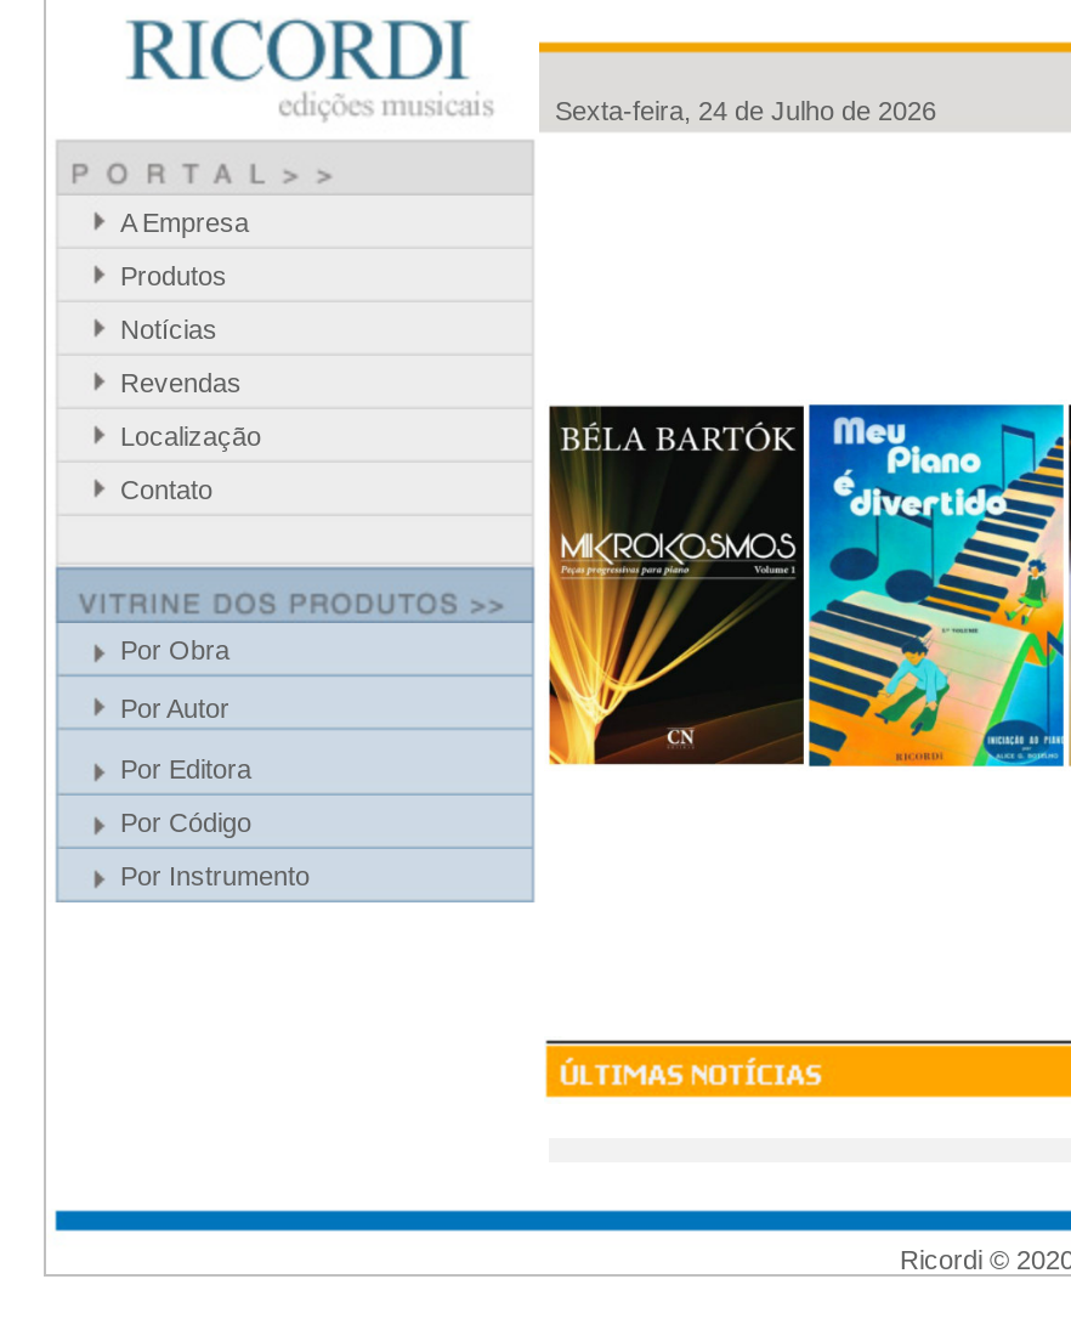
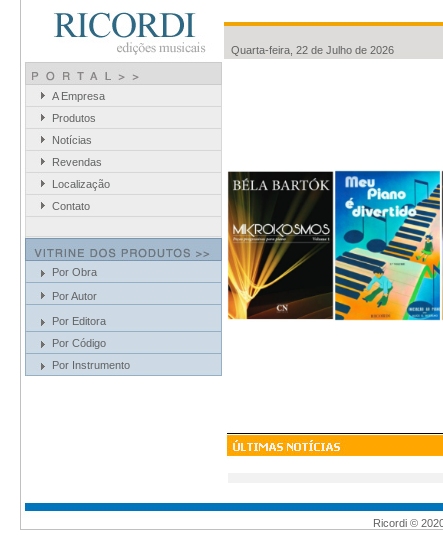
[555,96,936,125] Sexta-feira, 24 de Julho de 2026 -> [230,44,393,56] Quarta-feira, 22 de Julho de 2026

